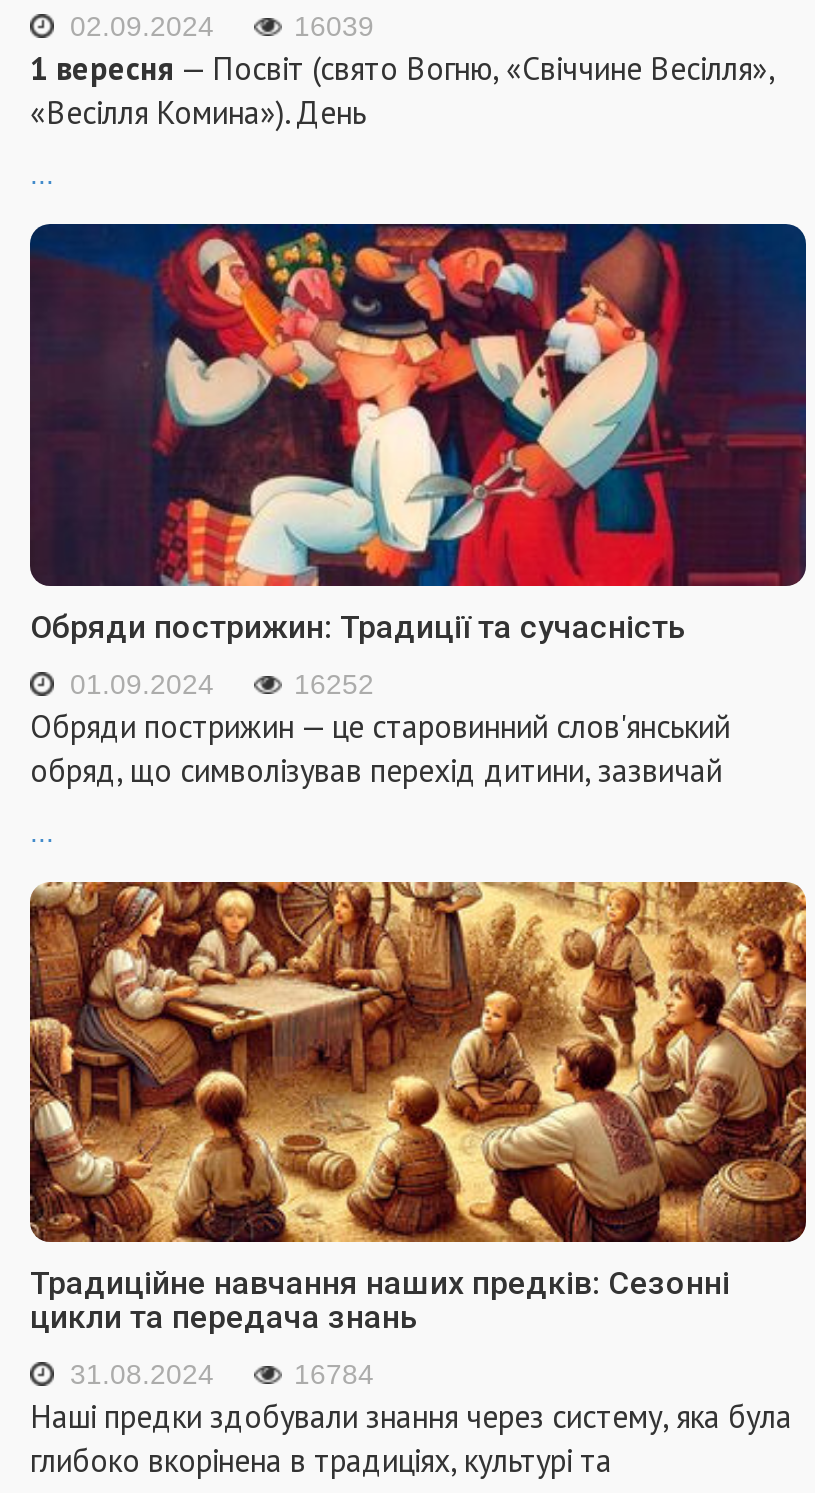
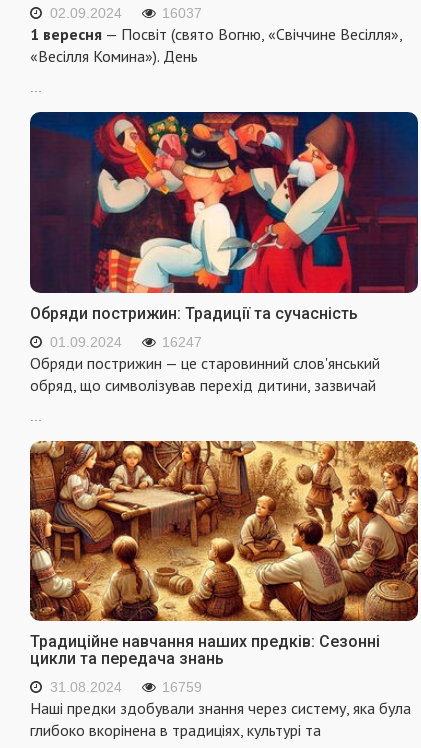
[294,11,374,43] 16039 -> [162,5,202,21] 16037
[294,667,374,699] 16252 -> [162,334,202,350] 16247
[294,1358,374,1390] 16784 -> [162,679,202,695] 16759

